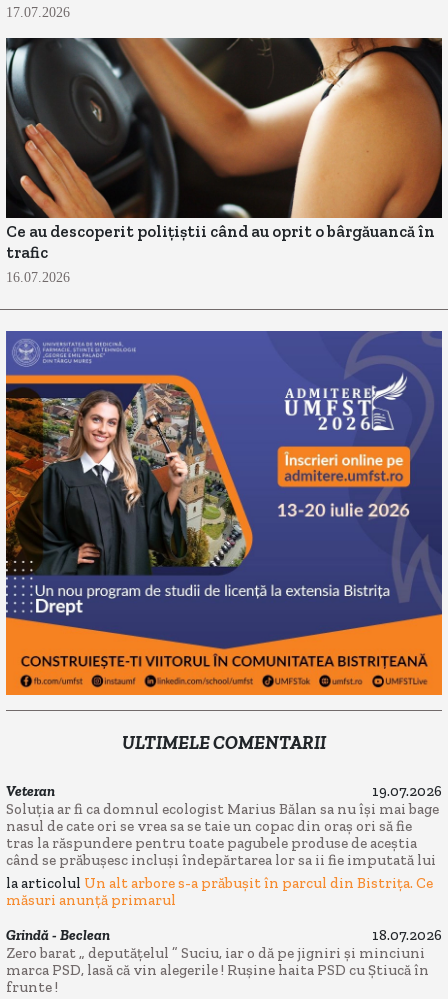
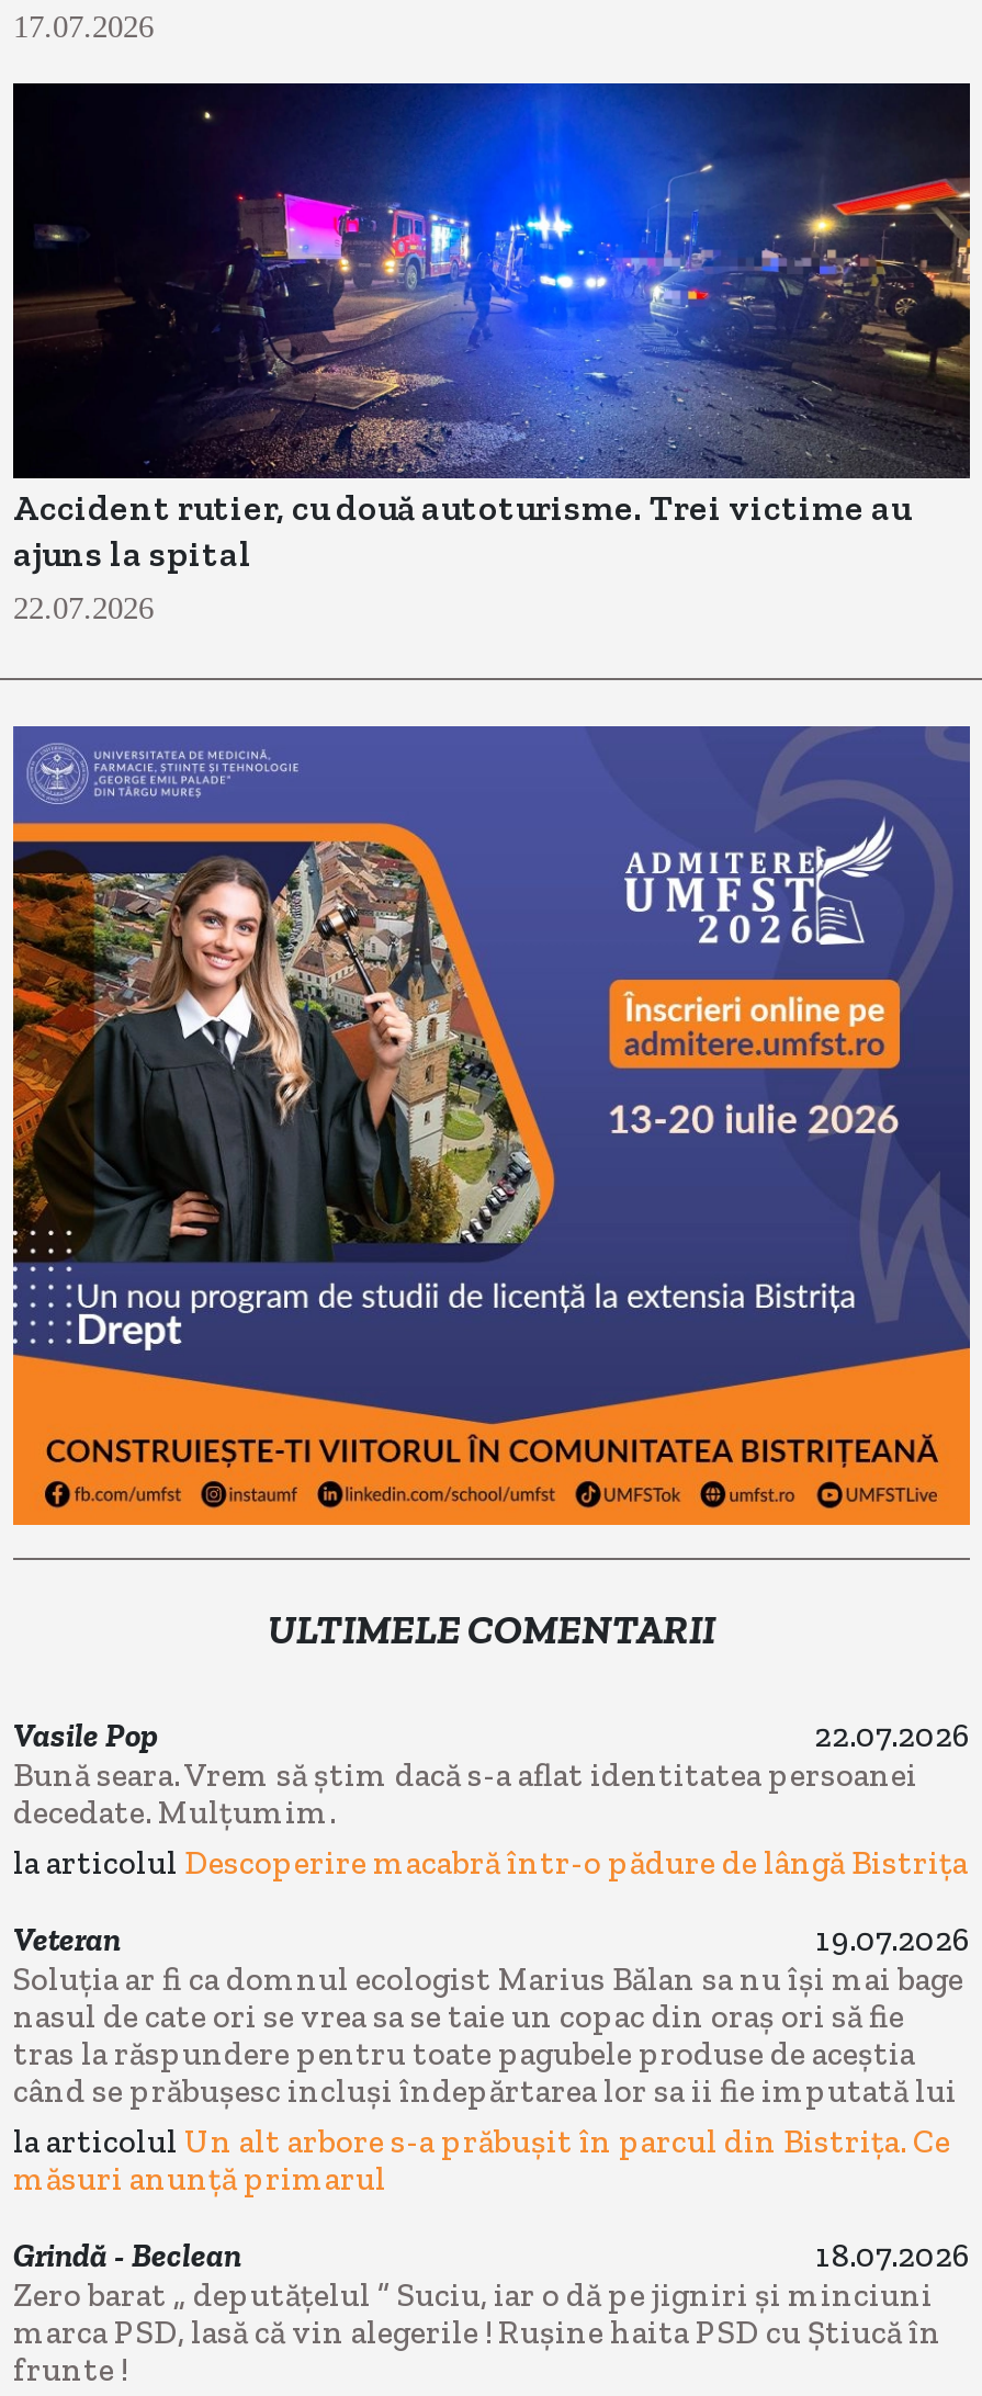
[5,37,443,285] [image] | Ce au descoperit polițiștii când au oprit o bârgăuancă în | trafic | 16.07.2026 -> [11,81,972,626] [image] | Accident rutier, cu două autoturisme. Trei victime au | ajuns la spital | 22.07.2026
none -> [13,1715,970,1882] Vasile Pop | 22.07.2026 | Bună seara. Vrem să știm dacă s-a aflat identitatea persoanei | decedate. Mulțumim. | la articolul Descoperire macabră într-o pădure de lângă Bistrița

